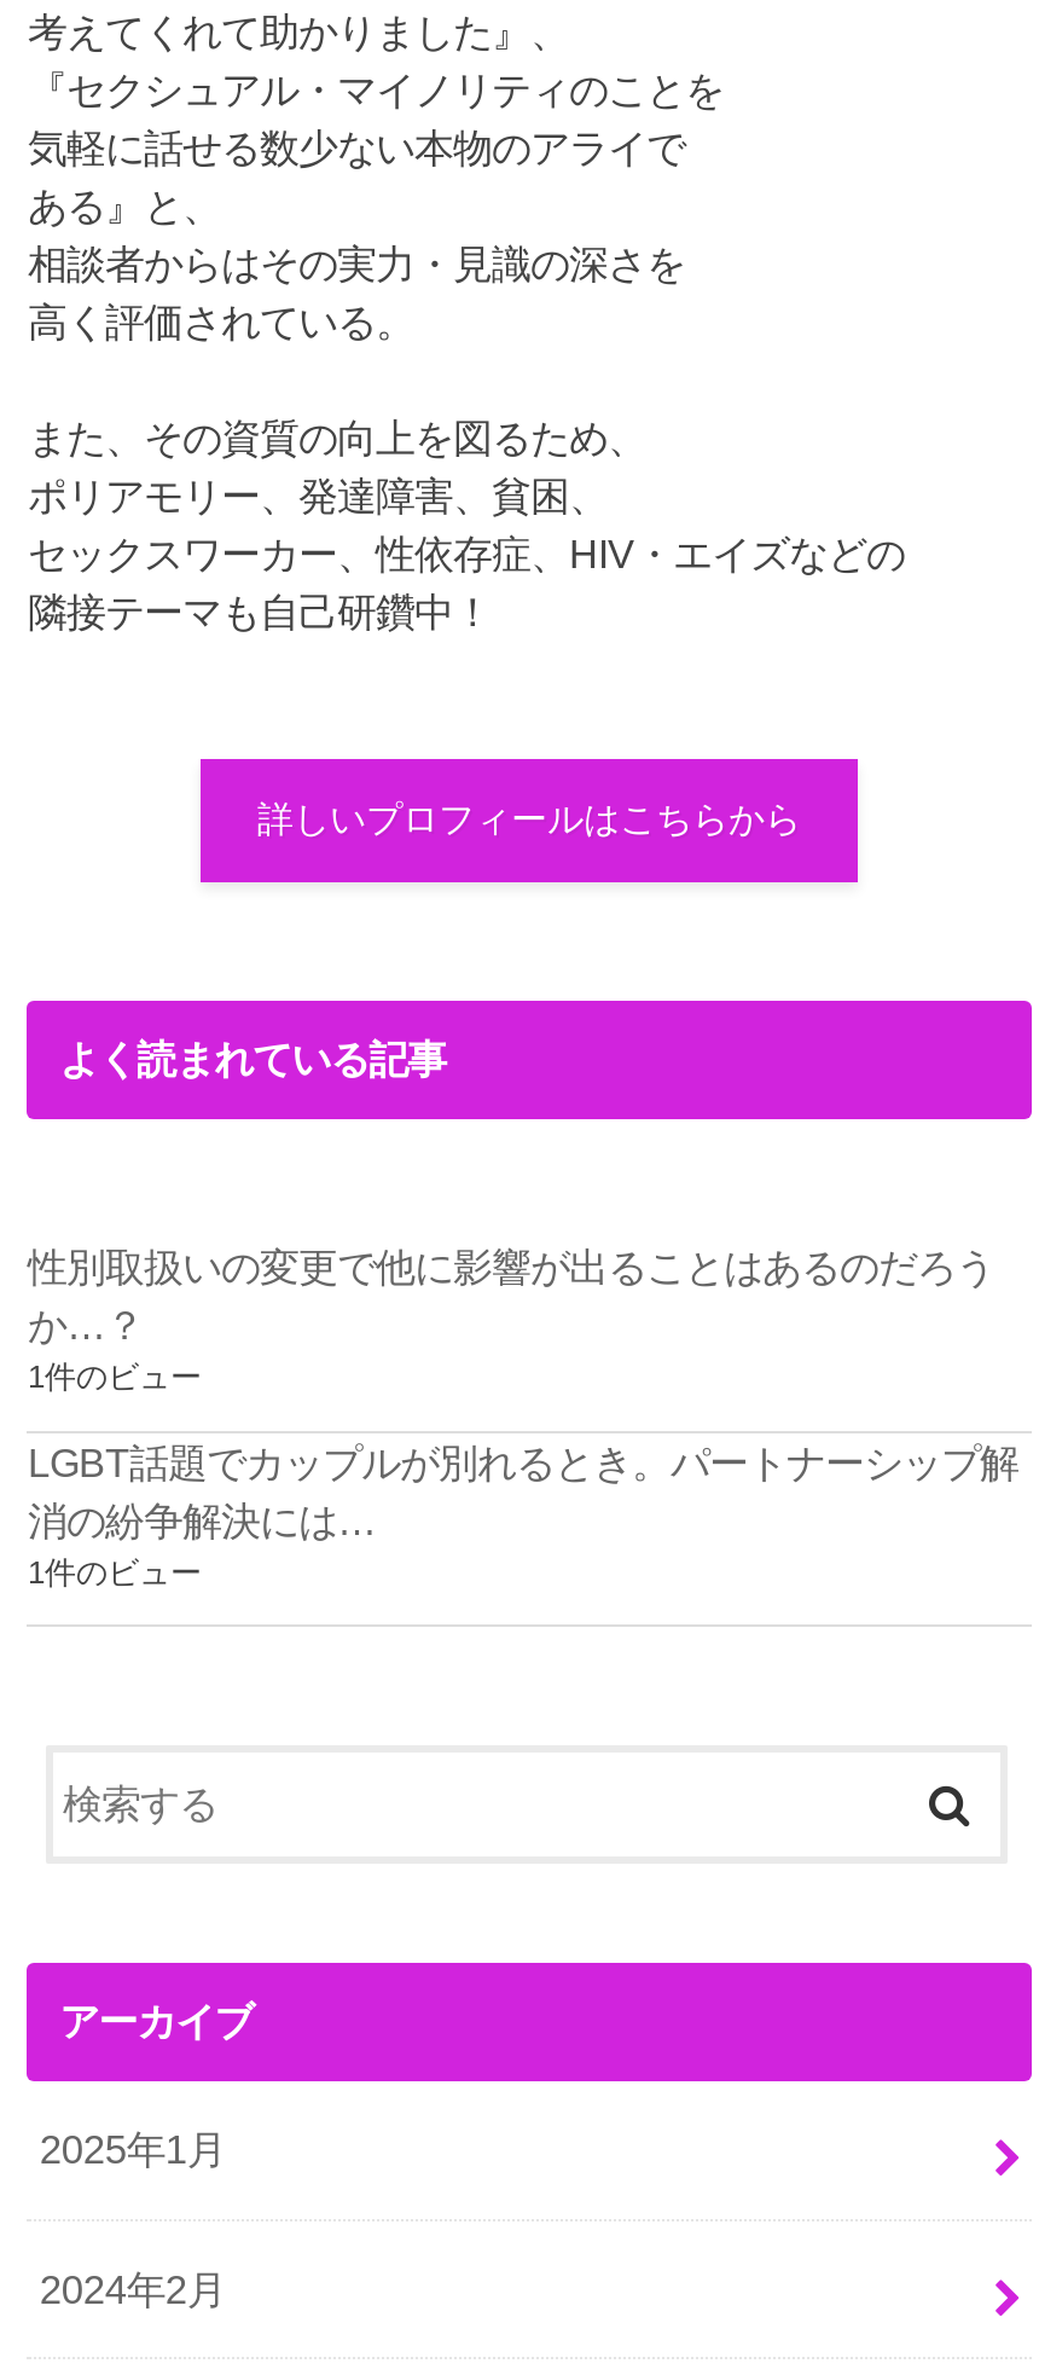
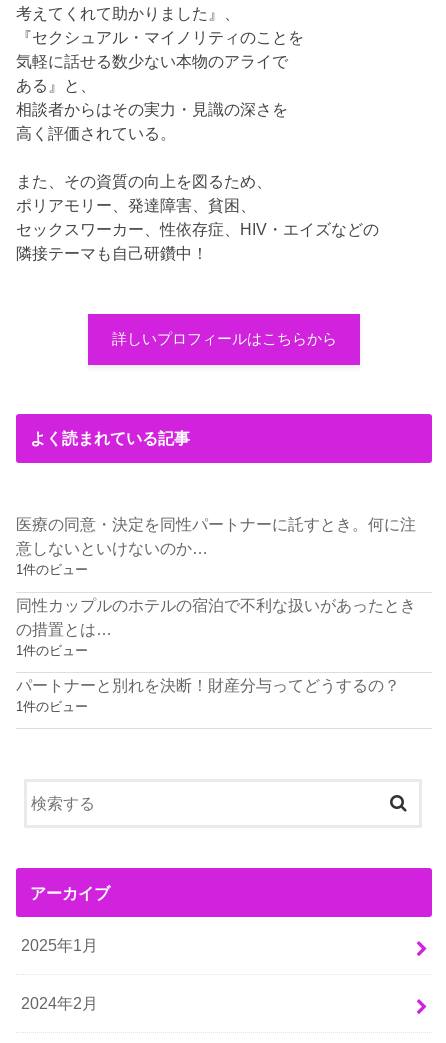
[28,1245,994,1347] 性別取扱いの変更で他に影響が出ることはあるのだろう | か…？ -> [16,515,416,557] 医療の同意・決定を同性パートナーに託すとき。何に注 | 意しないといけないのか…
[28,1440,1018,1541] LGBT話題でカップルが別れるとき。パートナーシップ解 | 消の紛争解決には… -> [16,596,416,694] 同性カップルのホテルの宿泊で不利な扱いがあったとき | の措置とは… | 1件のビュー | パートナーと別れを決断！財産分与ってどうするの？

